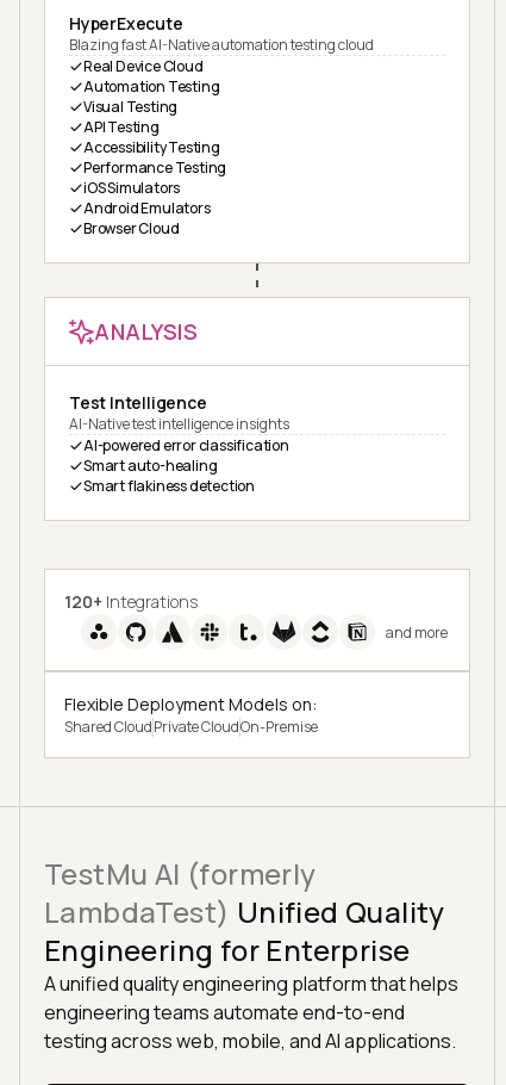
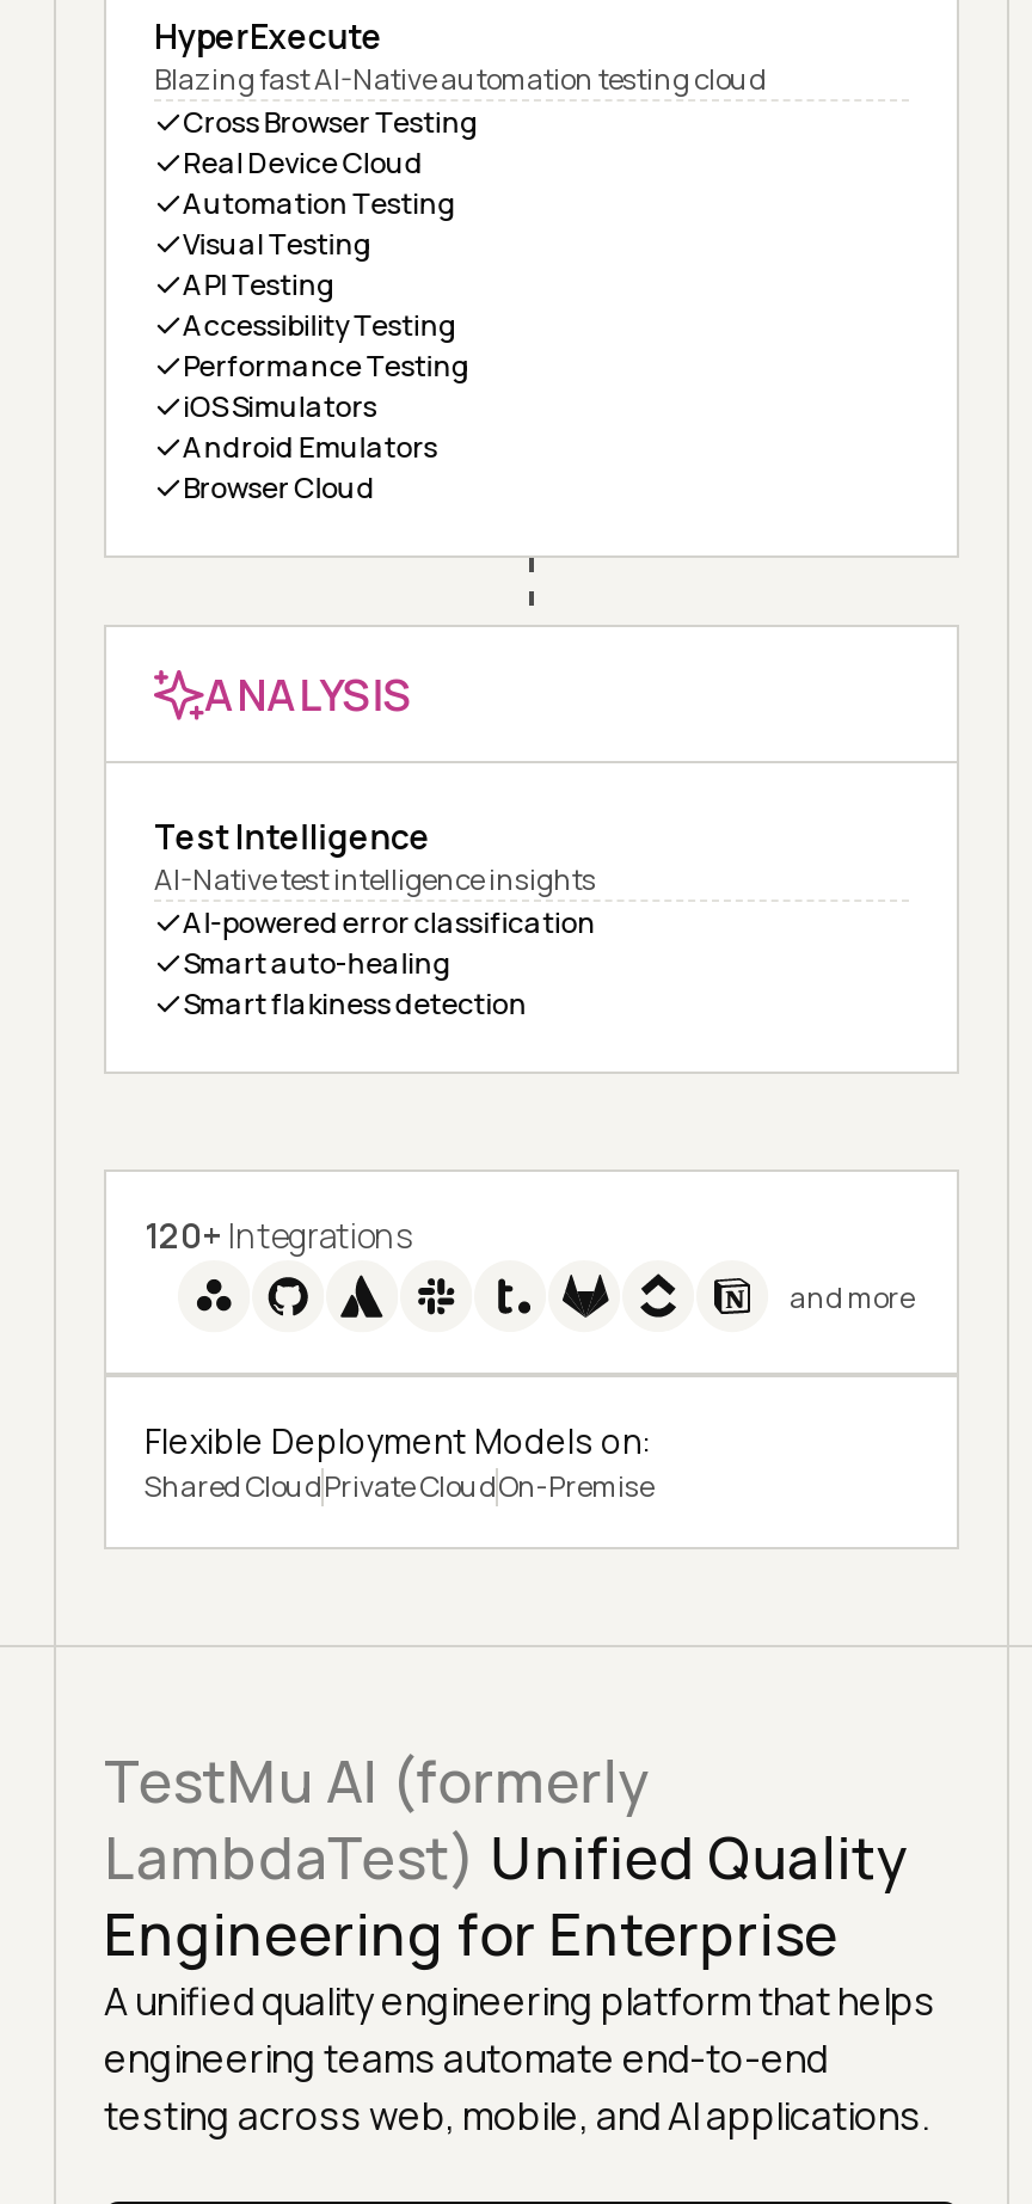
none -> [183,102,478,143] Cross Browser Testing

